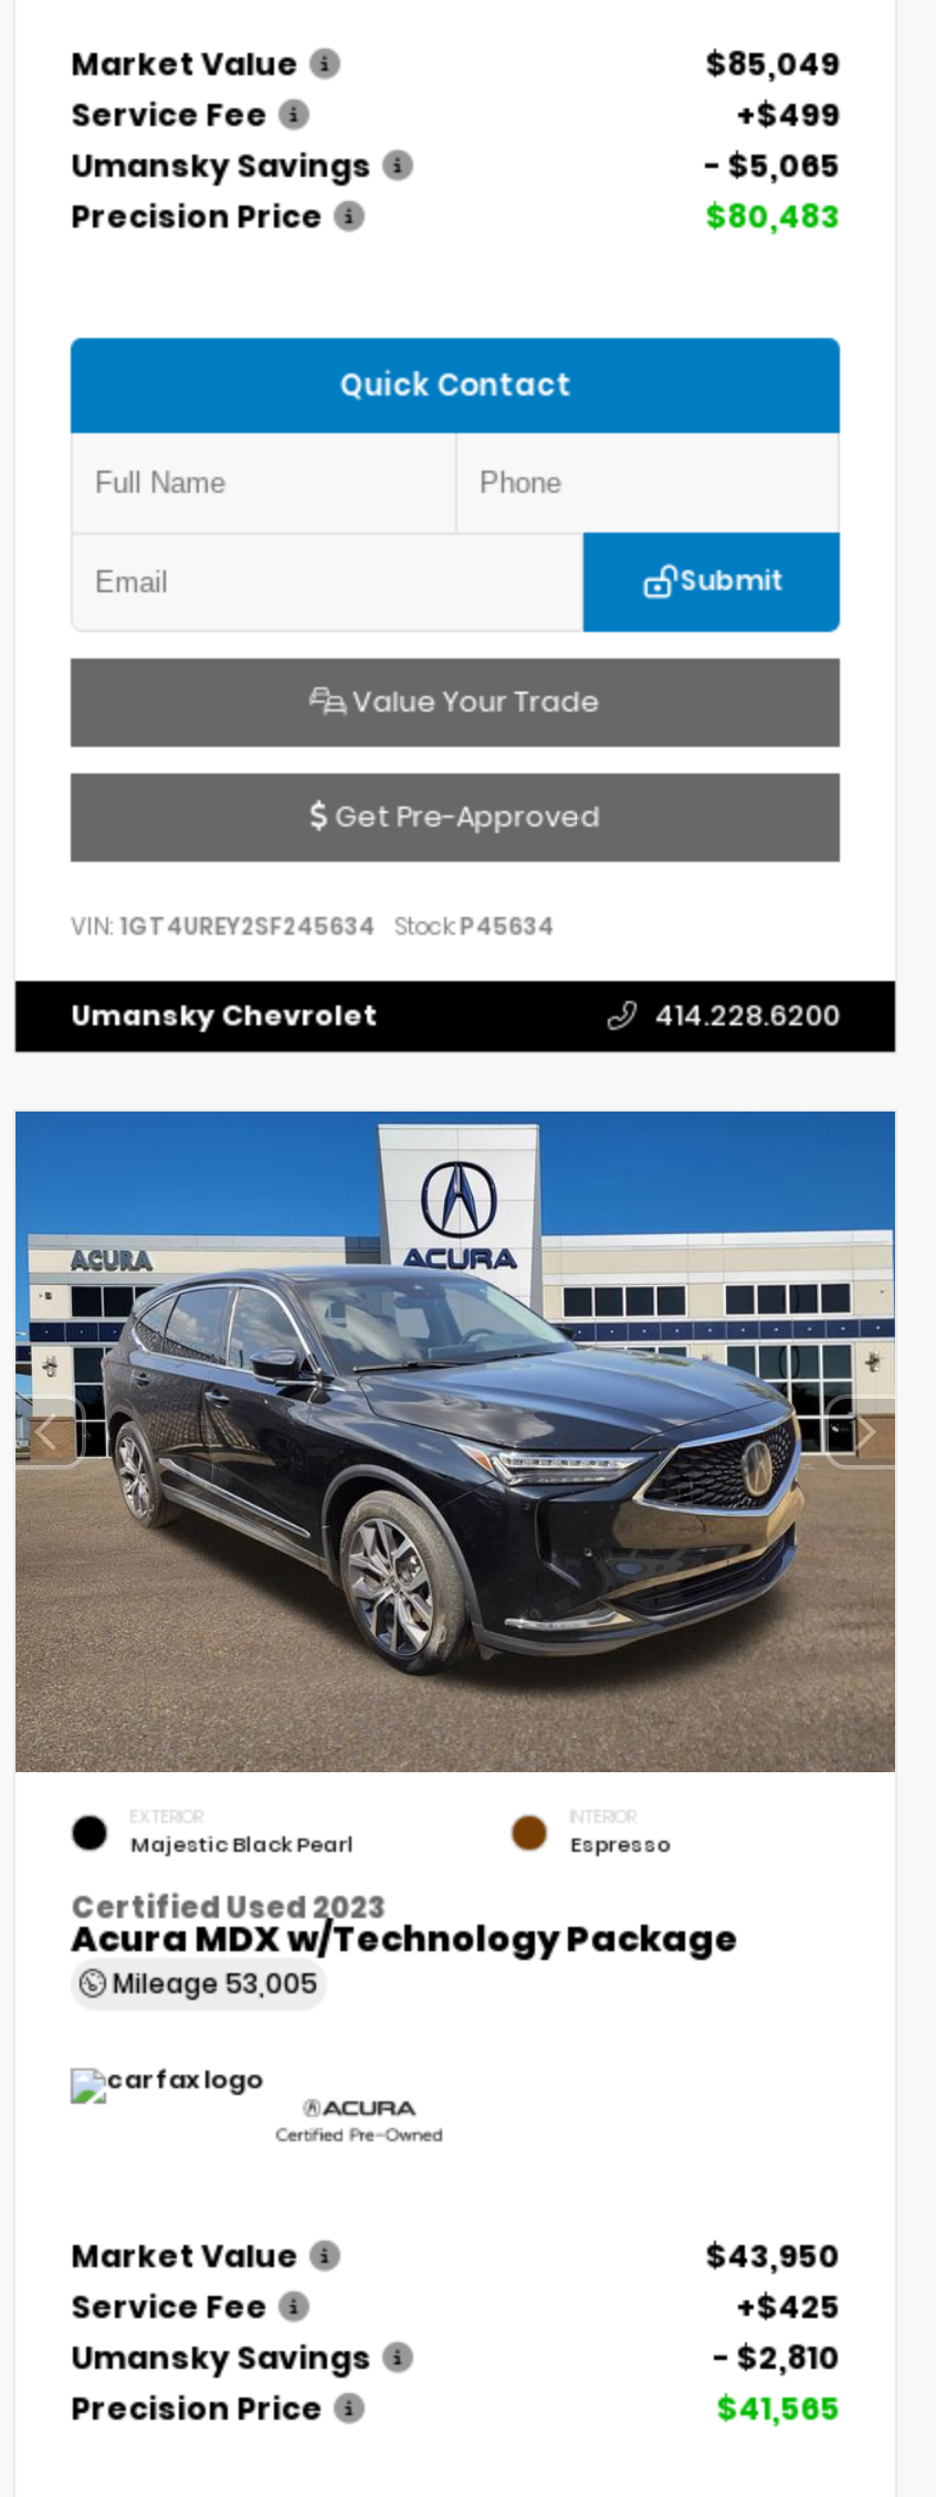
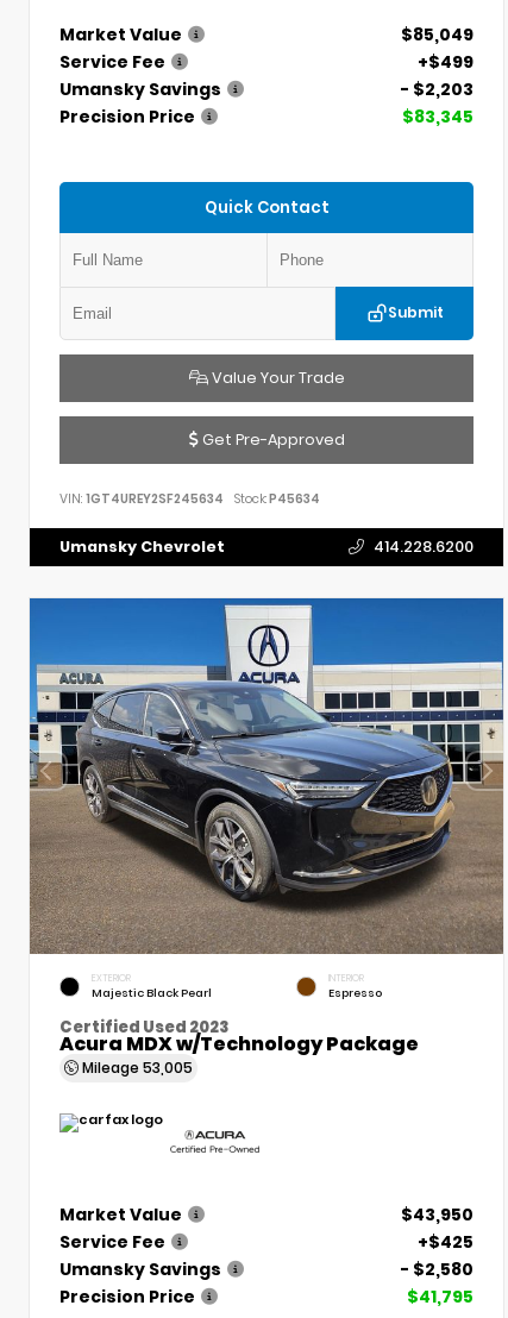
[703,143,840,187] - $5,065 -> [400,77,473,101] - $2,203
[705,193,840,238] $80,483 -> [402,104,473,128] $83,345
[712,2333,840,2378] - $2,810 -> [400,1256,473,1280] - $2,580
[716,2384,840,2428] $41,565 -> [407,1284,473,1307] $41,795

